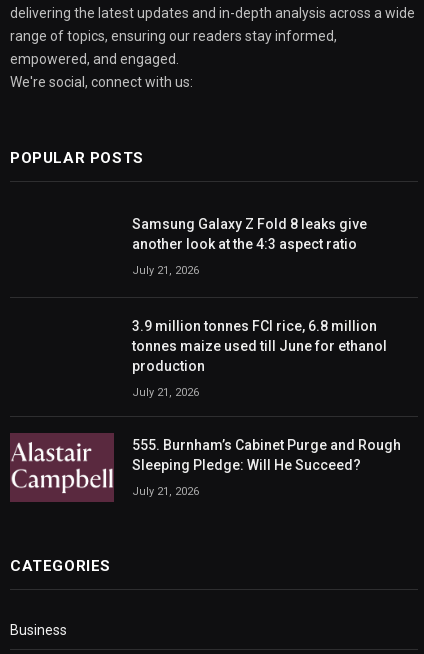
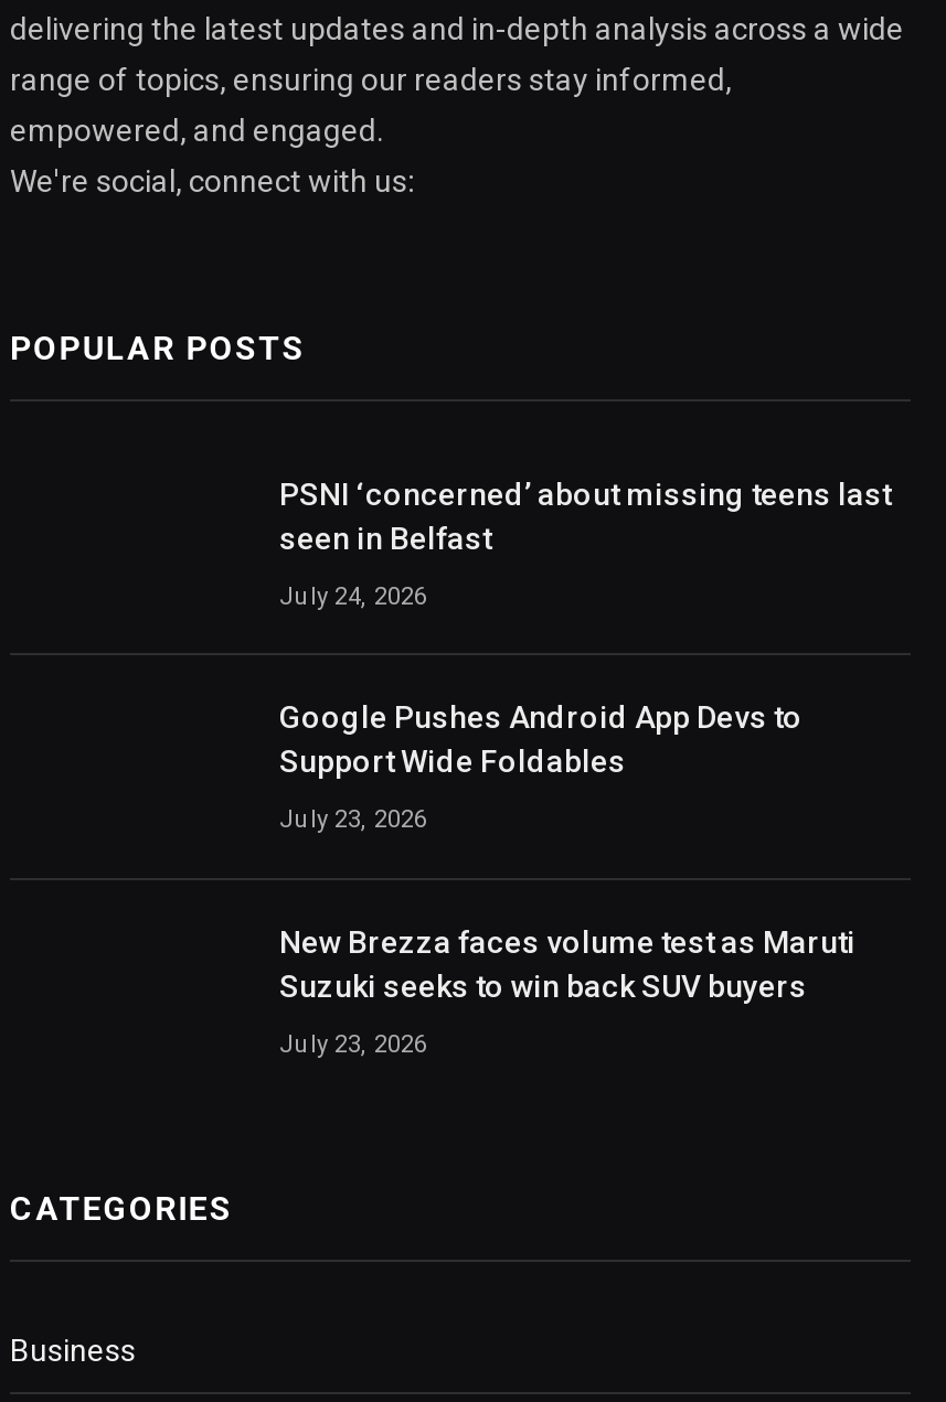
[132,216,367,252] Samsung Galaxy Z Fold 8 leaks give | another look at the 4:3 aspect ratio -> [279,477,891,556] PSNI ‘concerned’ about missing teens last | seen in Belfast
[132,264,199,277] July 21, 2026 -> [279,583,427,612] July 24, 2026
[132,317,387,373] 3.9 million tonnes FCI rice, 6.8 million | tonnes maize used till June for ethanol | production -> [279,700,802,780] Google Pushes Android App Devs to | Support Wide Foldables
[132,385,199,398] July 21, 2026 -> [279,806,427,835] July 23, 2026
[9,432,115,503] [image] -> none
[132,436,401,472] 555. Burnham’s Cabinet Purge and Rough | Sleeping Pledge: Will He Succeed? -> [279,924,855,1003] New Brezza faces volume test as Maruti | Suzuki seeks to win back SUV buyers
[132,484,199,497] July 21, 2026 -> [279,1030,427,1059] July 23, 2026

